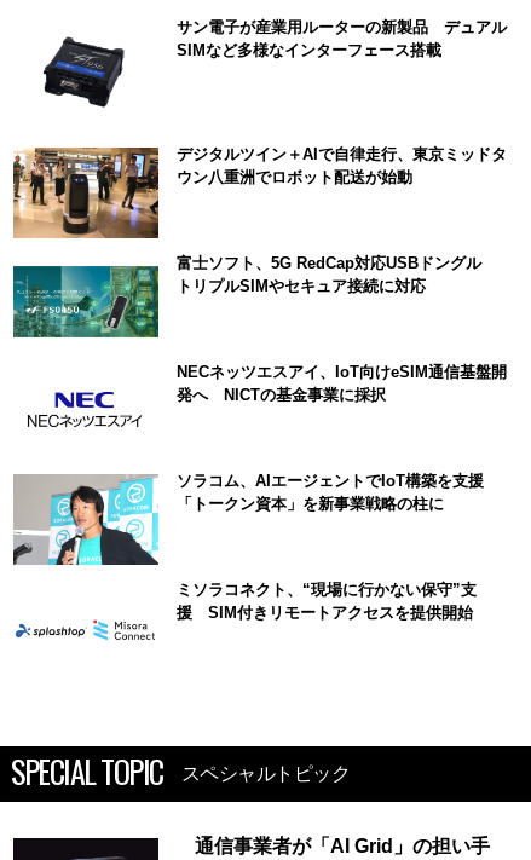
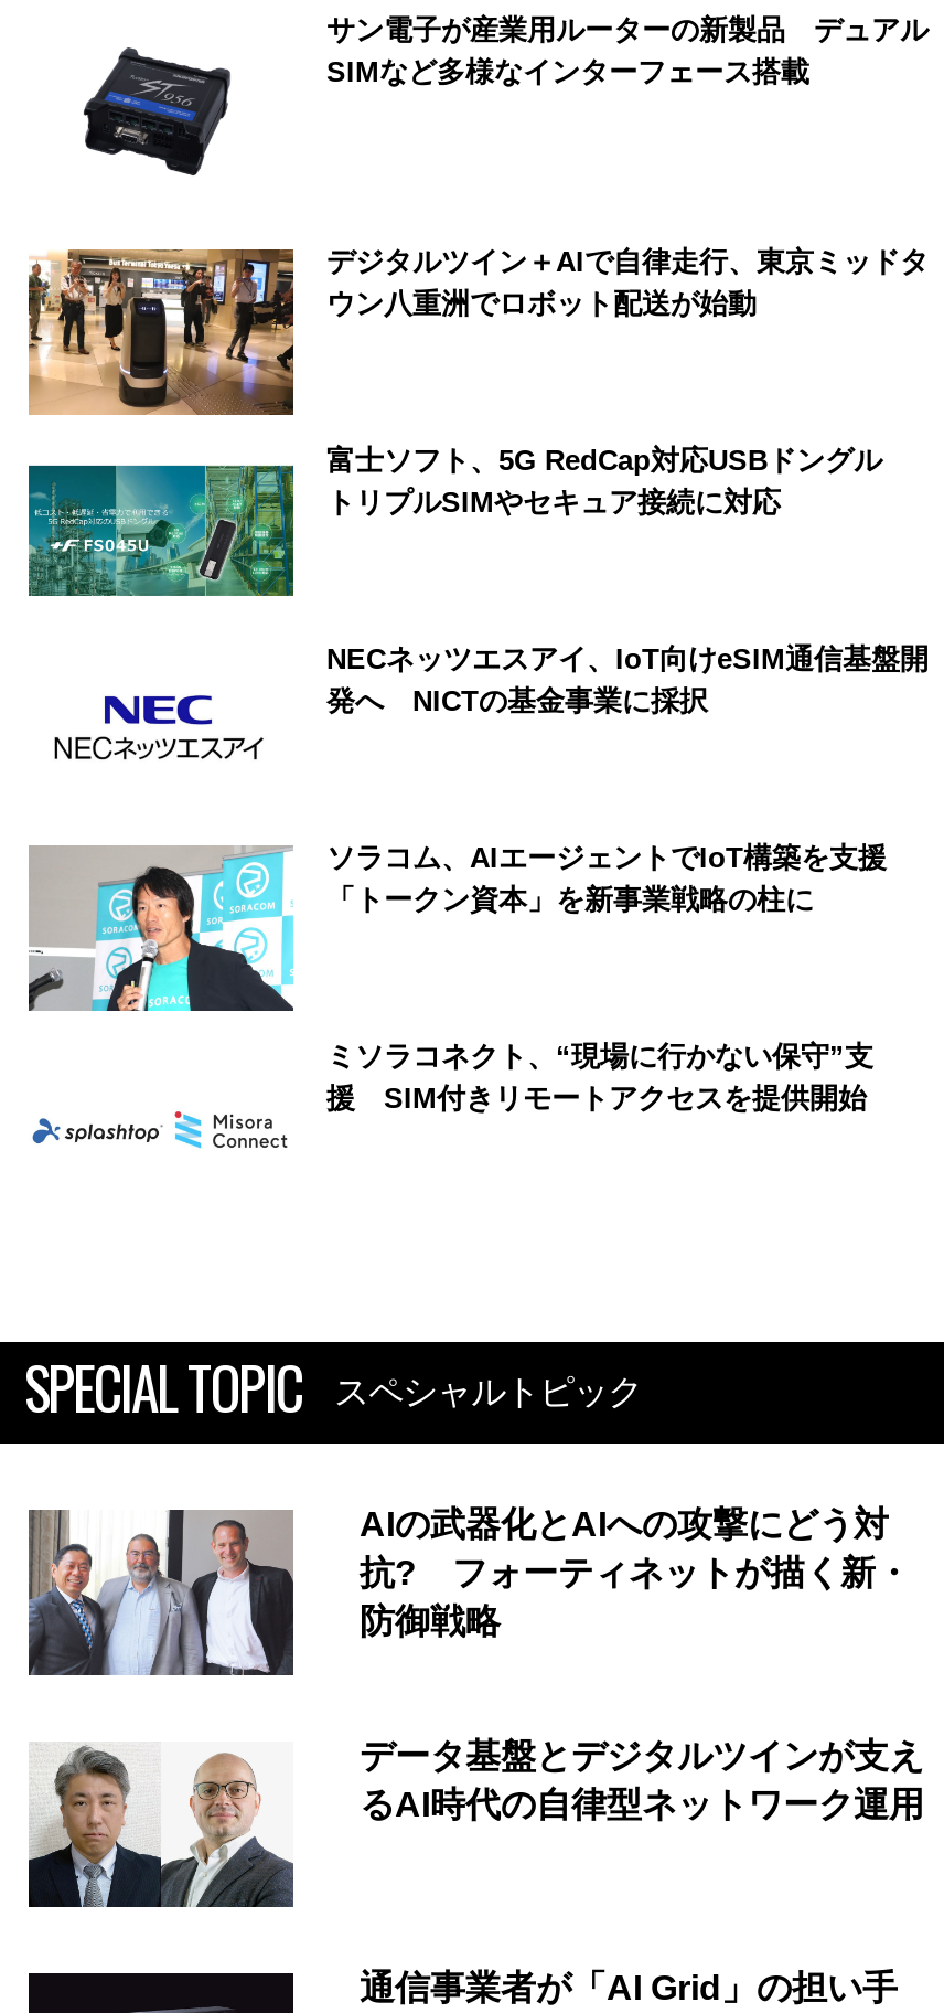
none -> [26,1506,911,1677] [image] | AIの武器化とAIへの攻撃にどう対 | 抗? フォーティネットが描く新・ | 防御戦略
none -> [29,1738,924,1909] [image] | データ基盤とデジタルツインが支え | るAI時代の自律型ネットワーク運用

